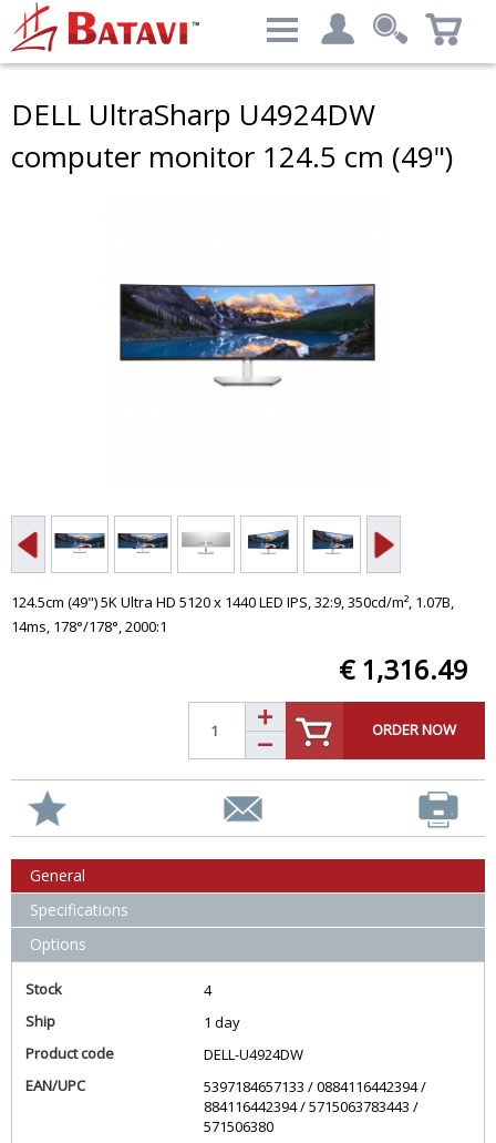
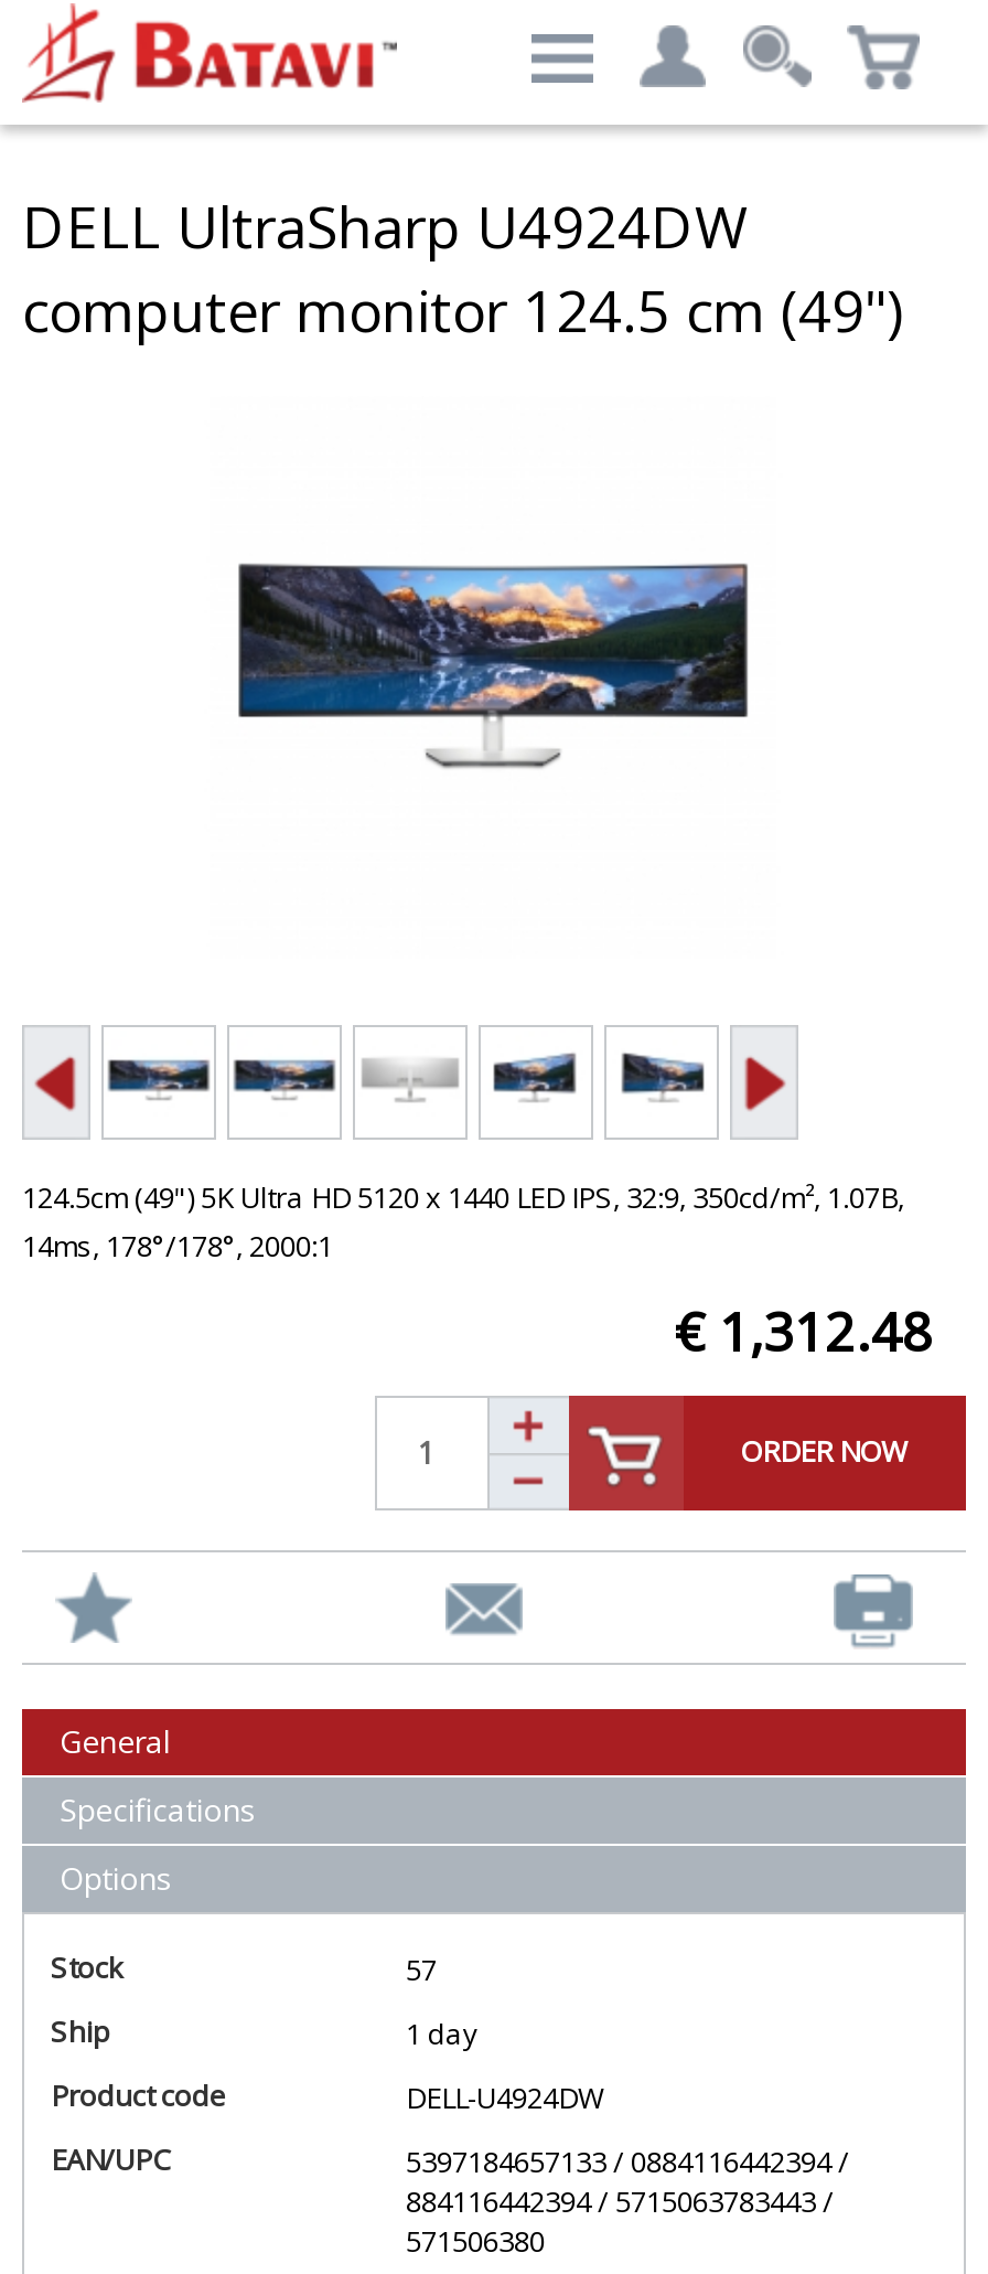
[339,651,468,688] € 1,316.49 -> [675,1295,933,1367] € 1,312.48
[204,980,211,1000] 4 -> [406,1950,437,1990] 57

